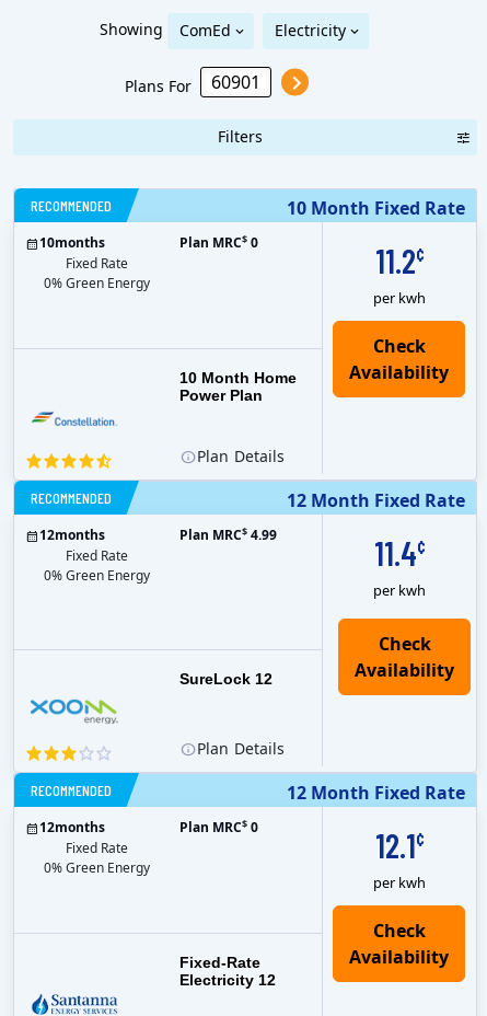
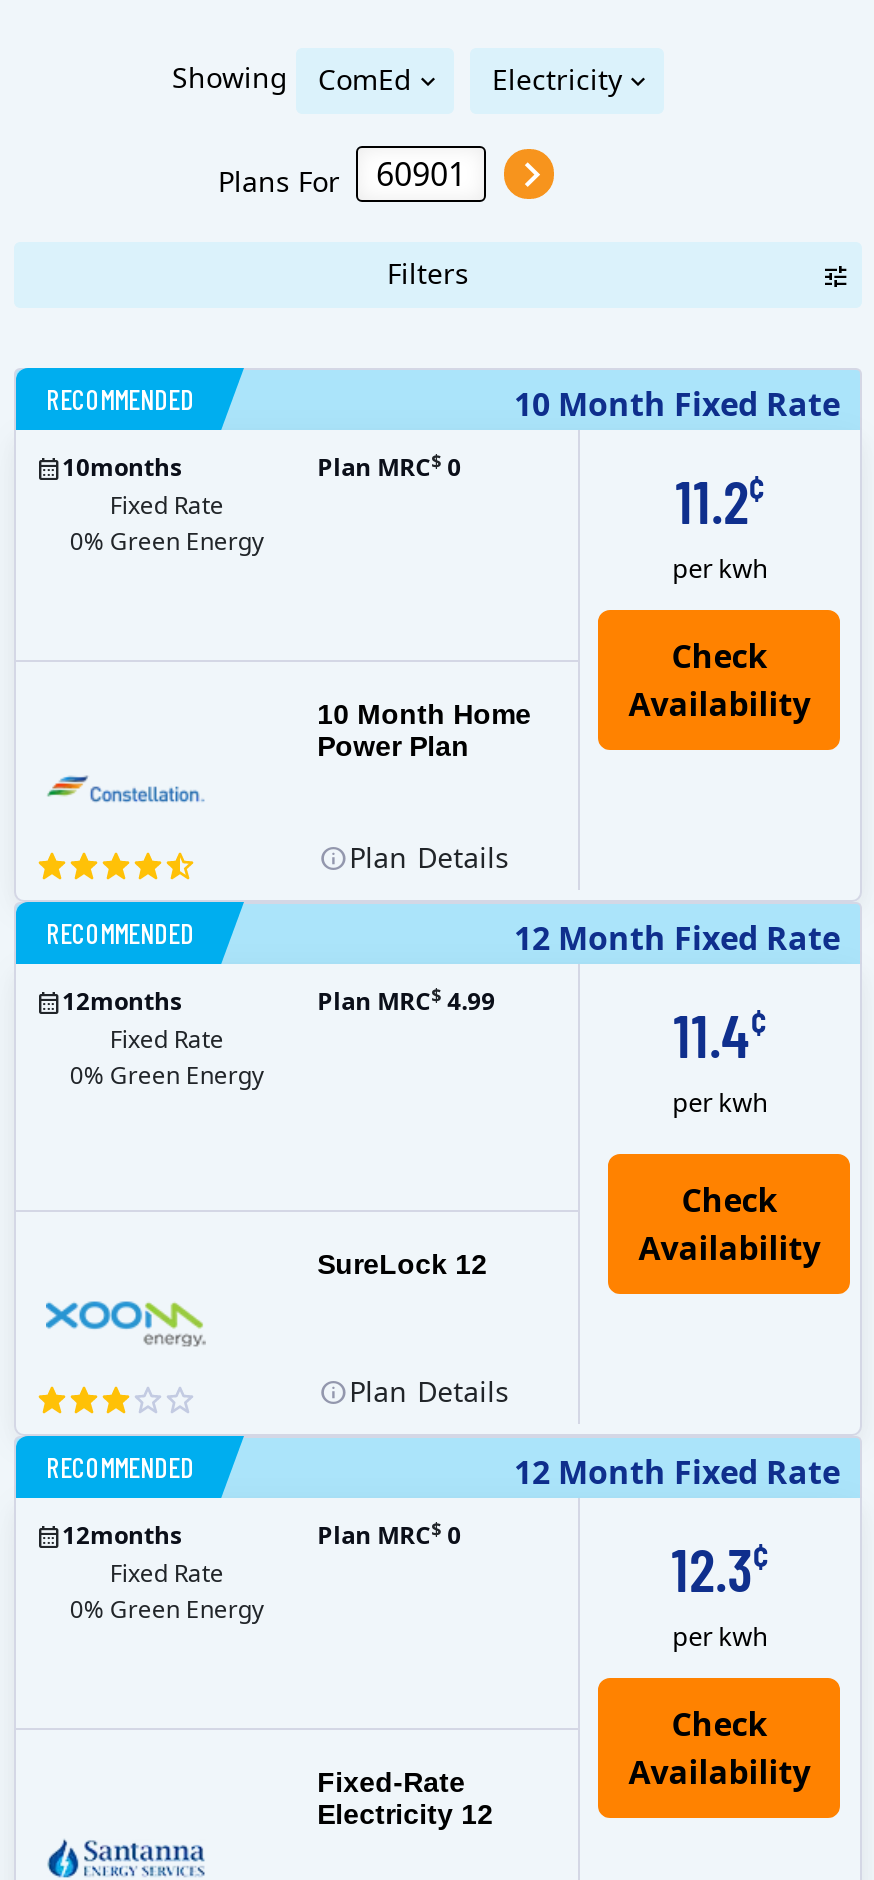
[375,825,424,865] 12.1¢ -> [671,1532,769,1604] 12.3¢

